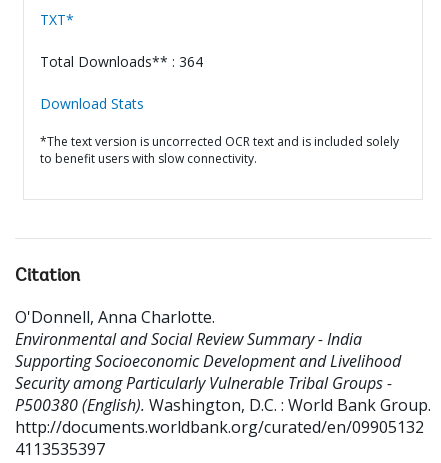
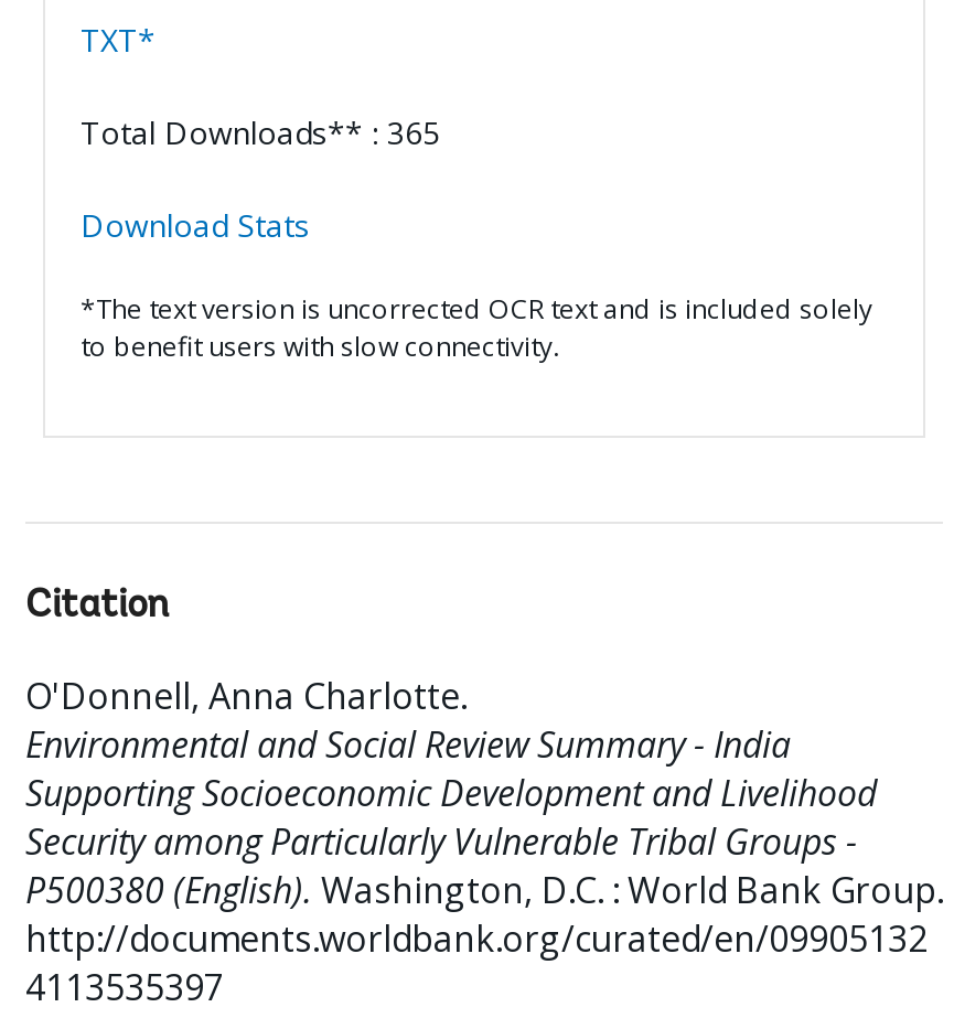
[40,52,203,71] Total Downloads** : 364 -> [81,111,440,153] Total Downloads** : 365

